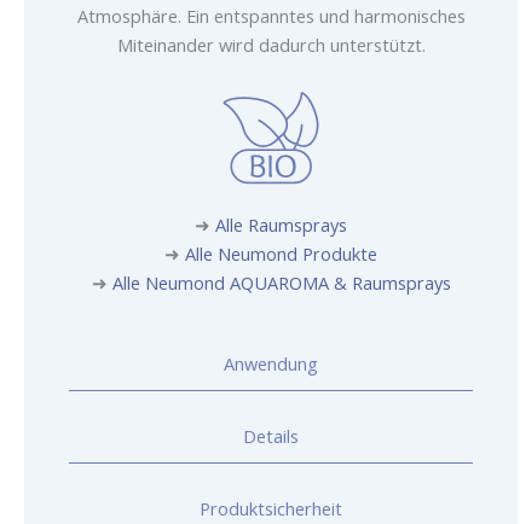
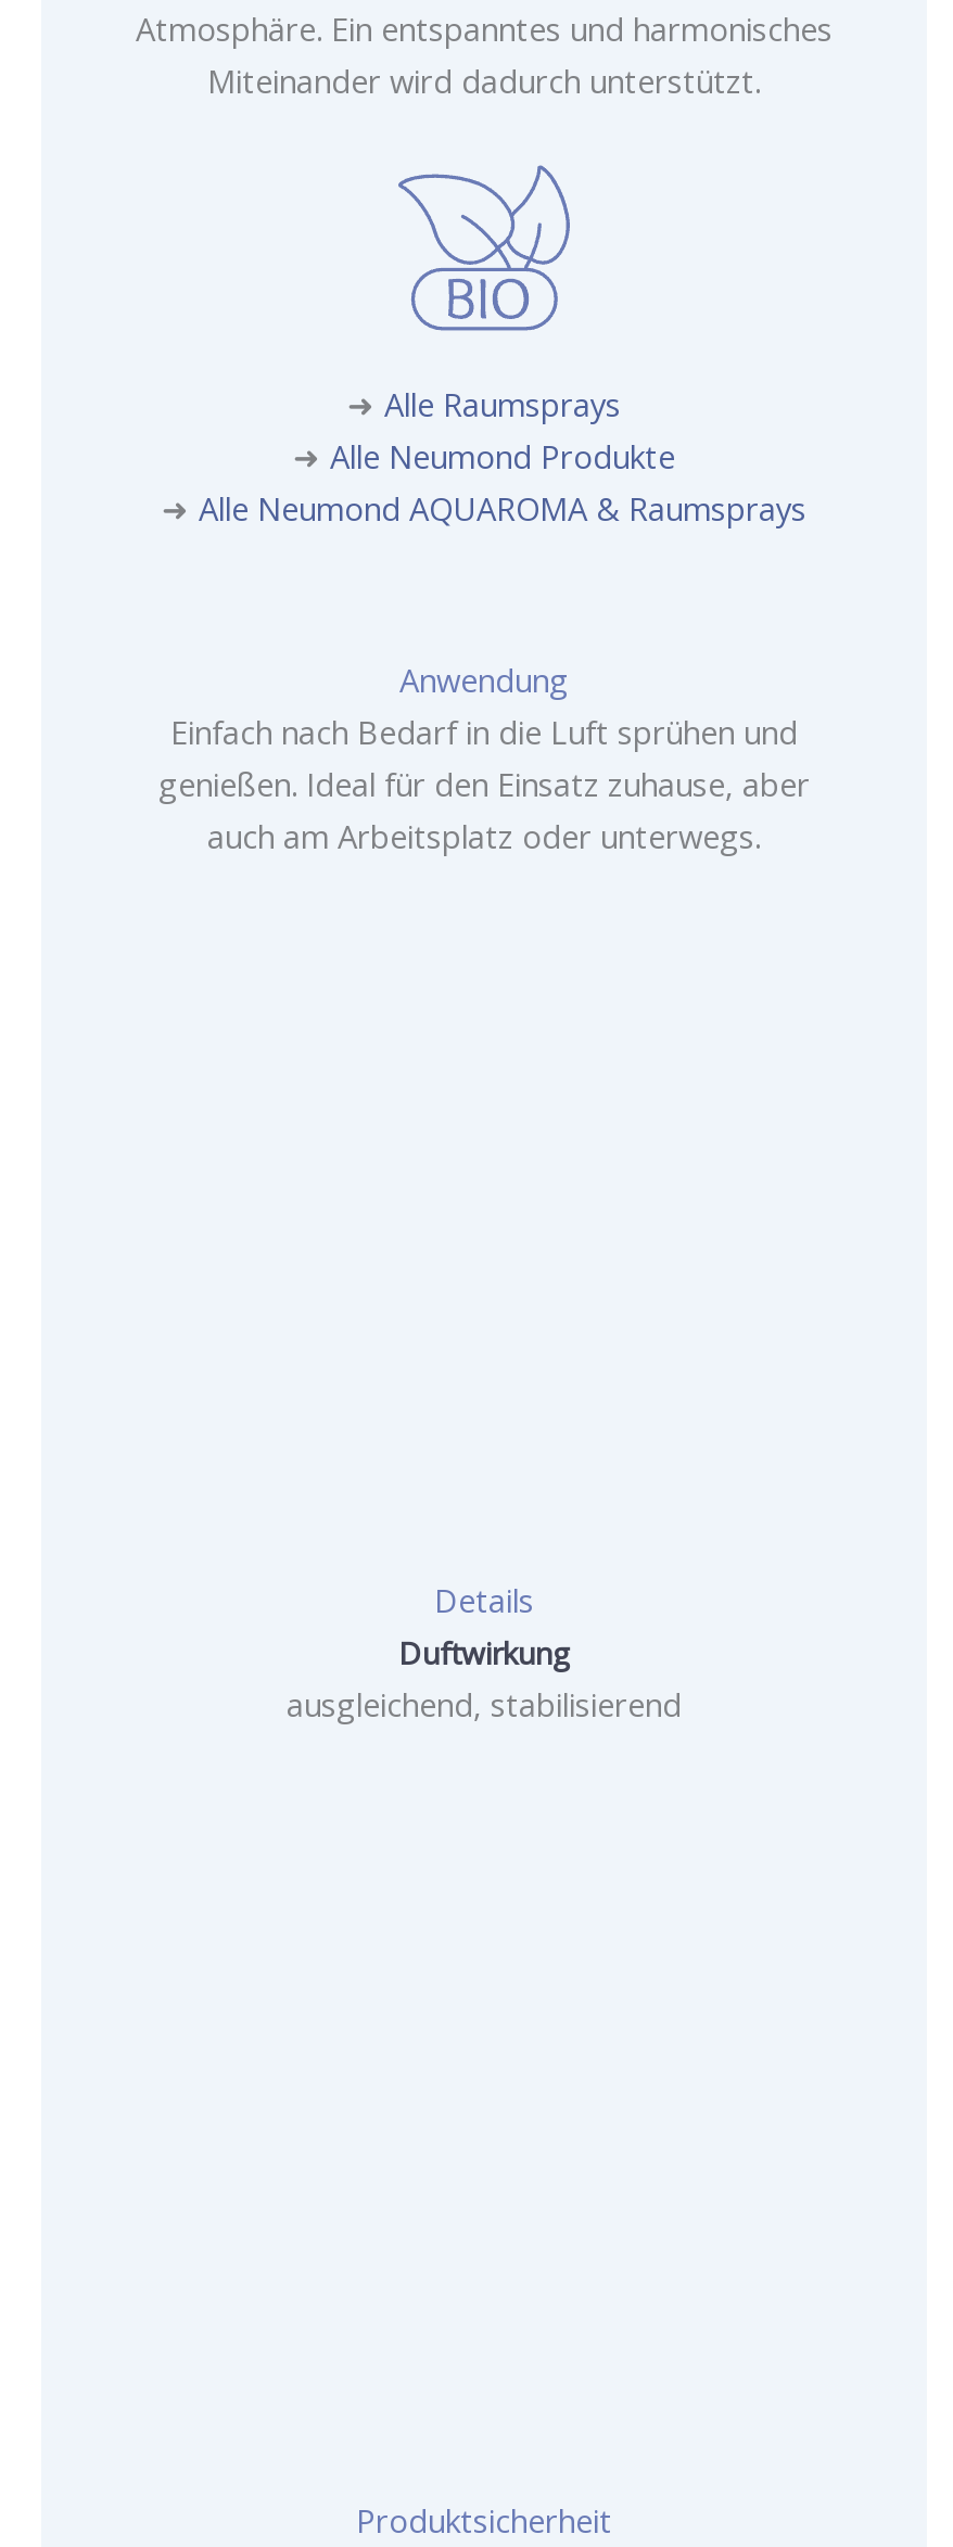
none -> [158,710,810,858] Einfach nach Bedarf in die Luft sprühen und | genießen. Ideal für den Einsatz zuhause, aber | auch am Arbeitsplatz oder unterwegs.
none -> [287,1632,682,1726] Duftwirkung | ausgleichend, stabilisierend

